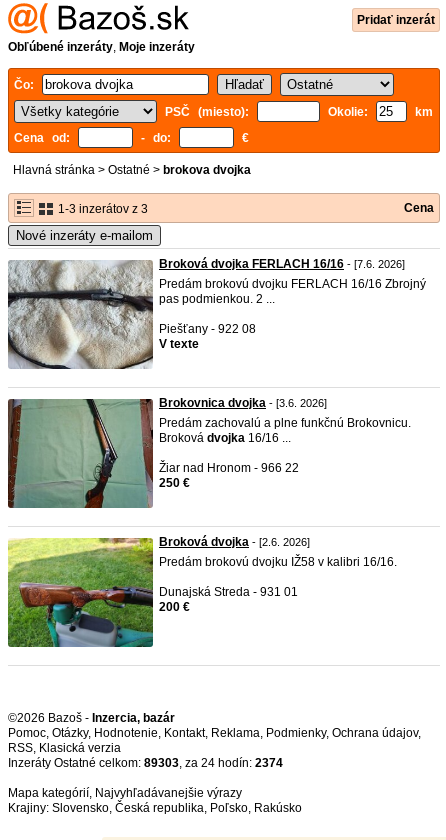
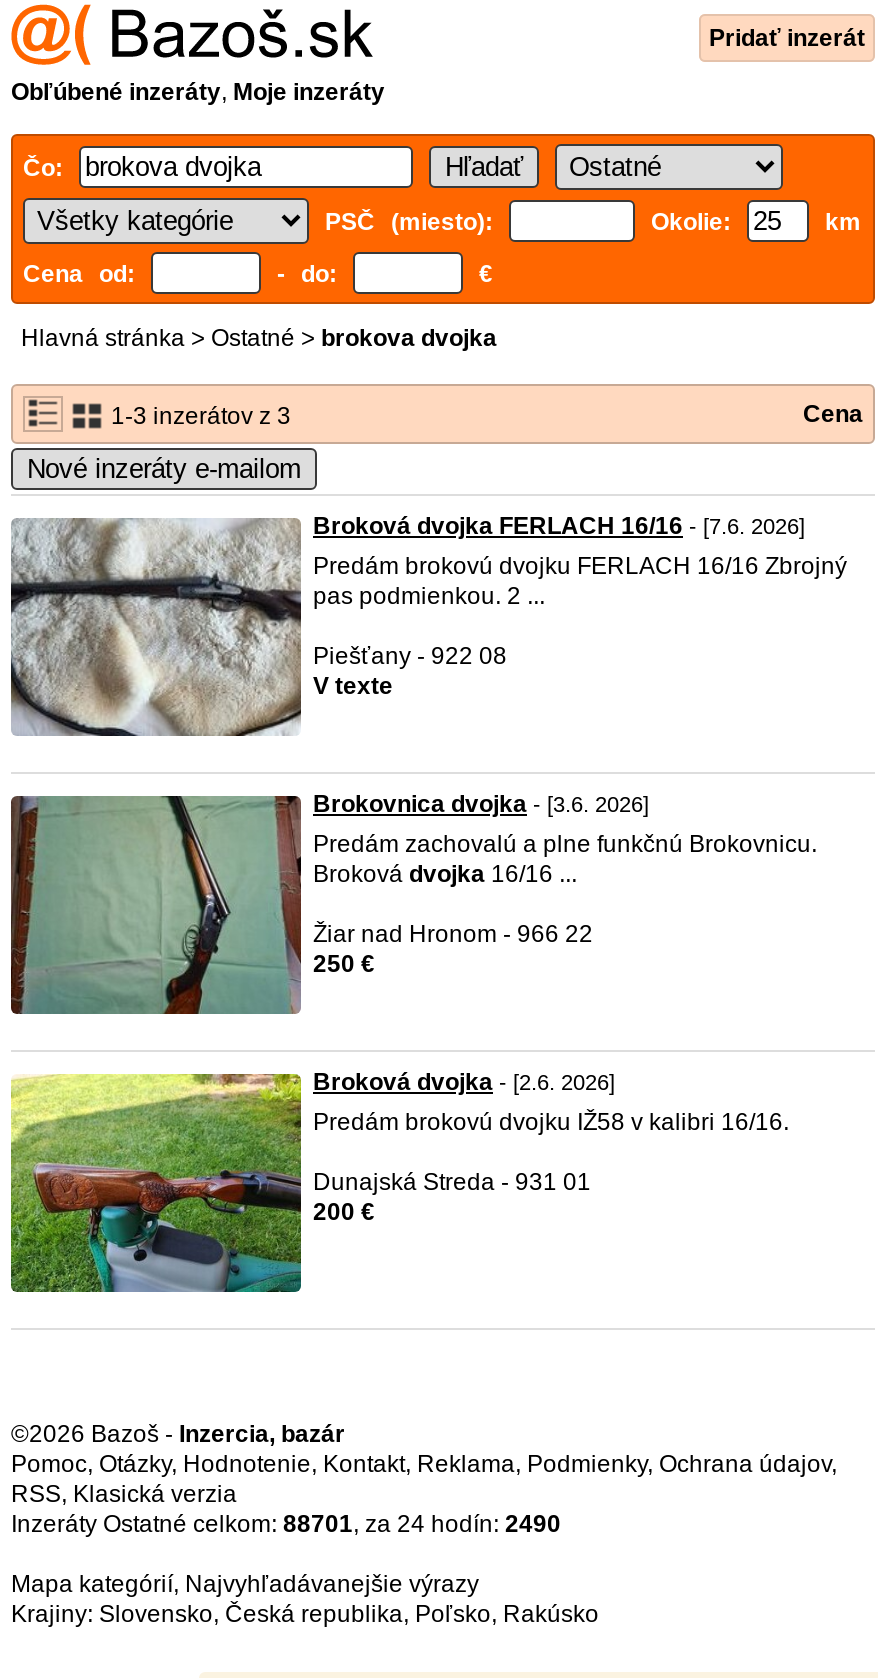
[8,756,283,770] Inzeráty Ostatné celkom: 89303, za 24 hodín: 2374 -> [11,1510,561,1538] Inzeráty Ostatné celkom: 88701, za 24 hodín: 2490

